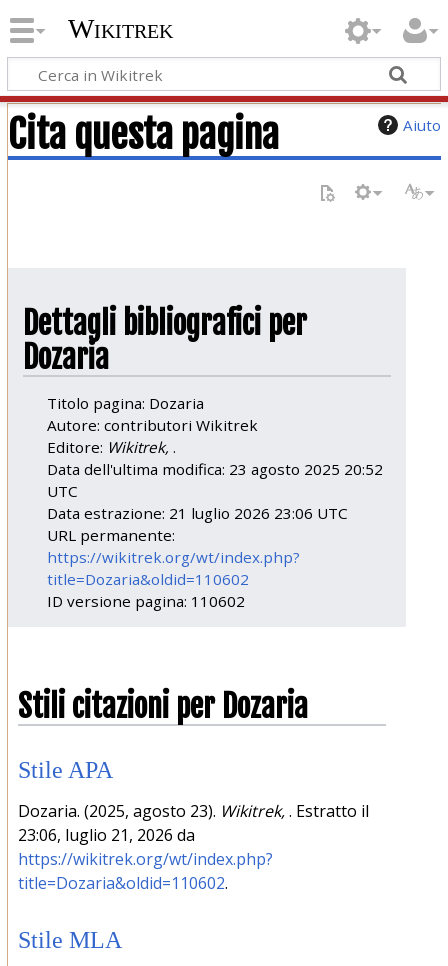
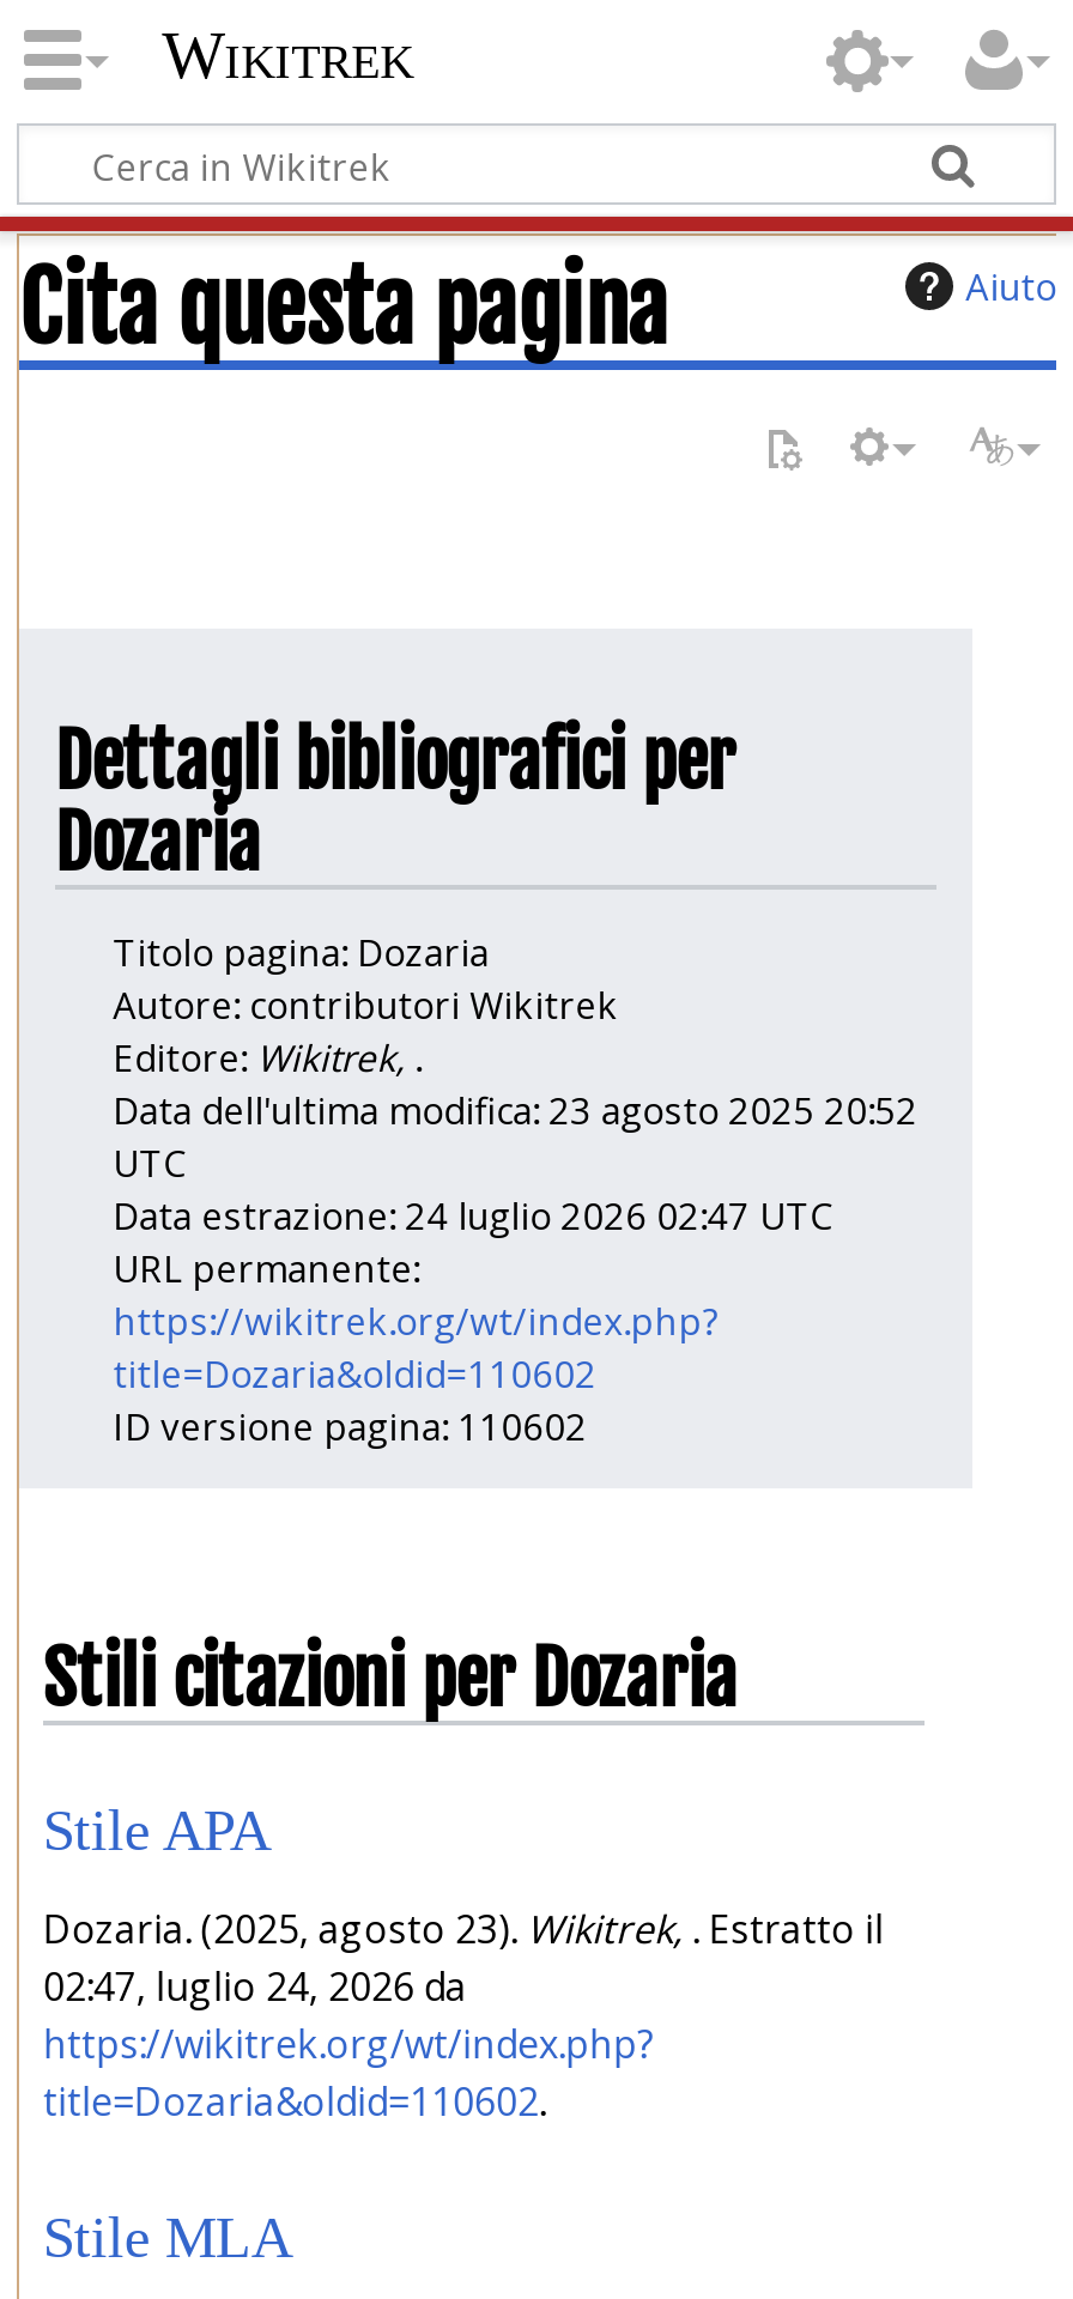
[47,503,348,523] Data estrazione: 21 luglio 2026 23:06 UTC -> [113,1191,834,1239] Data estrazione: 24 luglio 2026 02:47 UTC
[18,824,195,846] 23:06, luglio 21, 2026 da -> [43,1960,467,2013] 02:47, luglio 24, 2026 da

